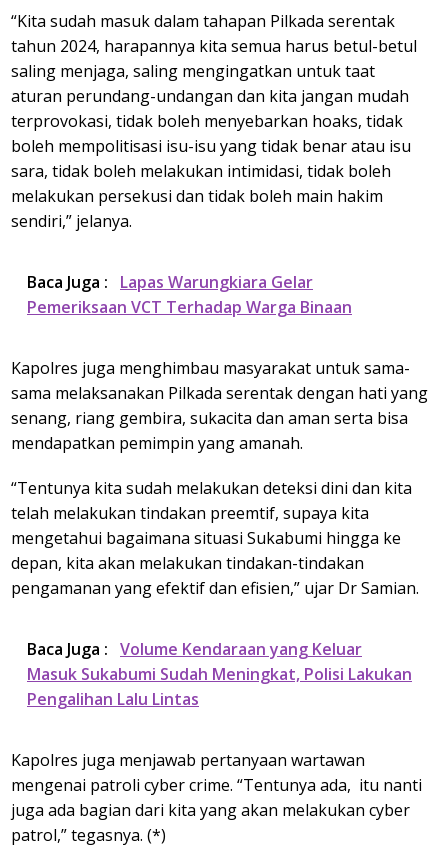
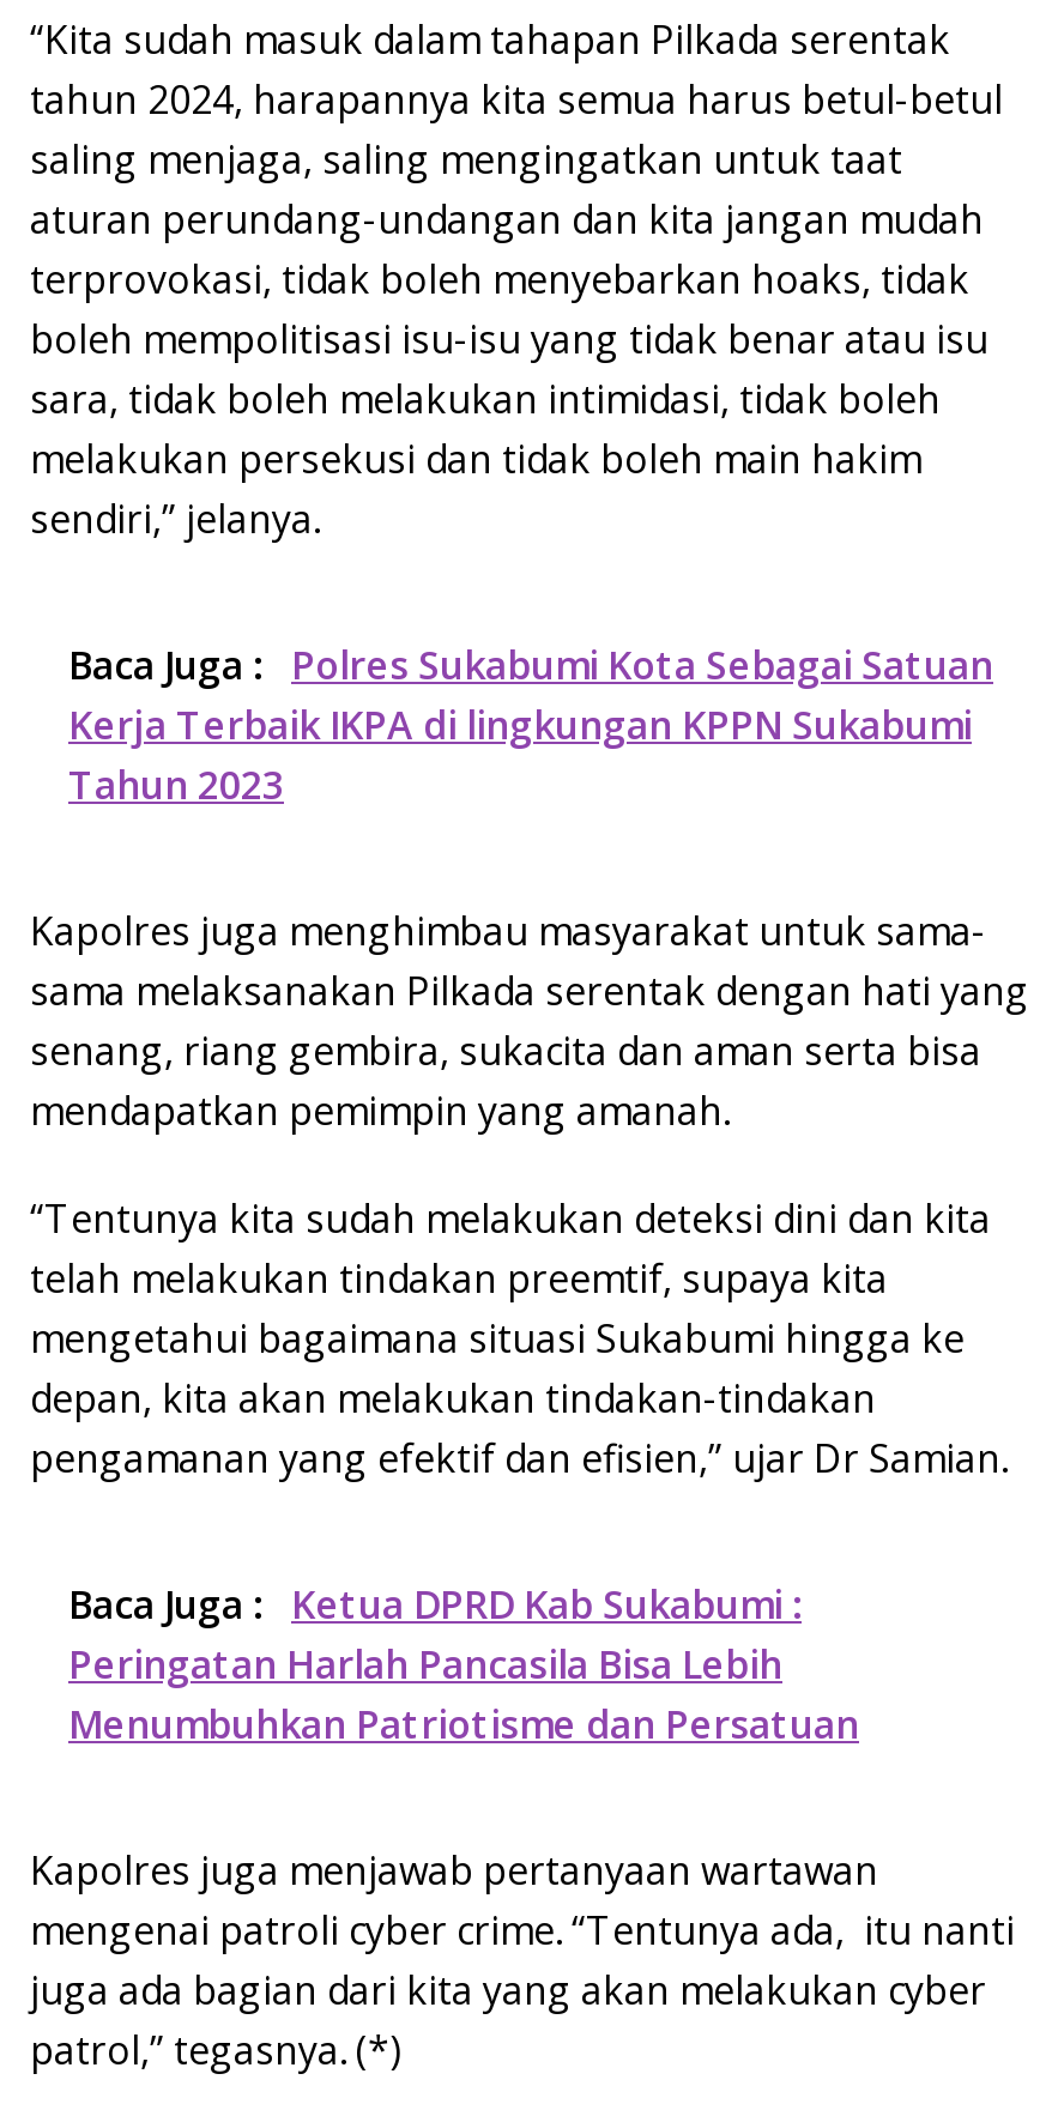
[27,271,352,318] Baca Juga : Lapas Warungkiara Gelar | Pemeriksaan VCT Terhadap Warga Binaan -> [68,638,993,810] Baca Juga : Polres Sukabumi Kota Sebagai Satuan | Kerja Terbaik IKPA di lingkungan KPPN Sukabumi | Tahun 2023
[27,638,412,710] Baca Juga : Volume Kendaraan yang Keluar | Masuk Sukabumi Sudah Meningkat, Polisi Lakukan | Pengalihan Lalu Lintas -> [68,1577,859,1750] Baca Juga : Ketua DPRD Kab Sukabumi : | Peringatan Harlah Pancasila Bisa Lebih | Menumbuhkan Patriotisme dan Persatuan

